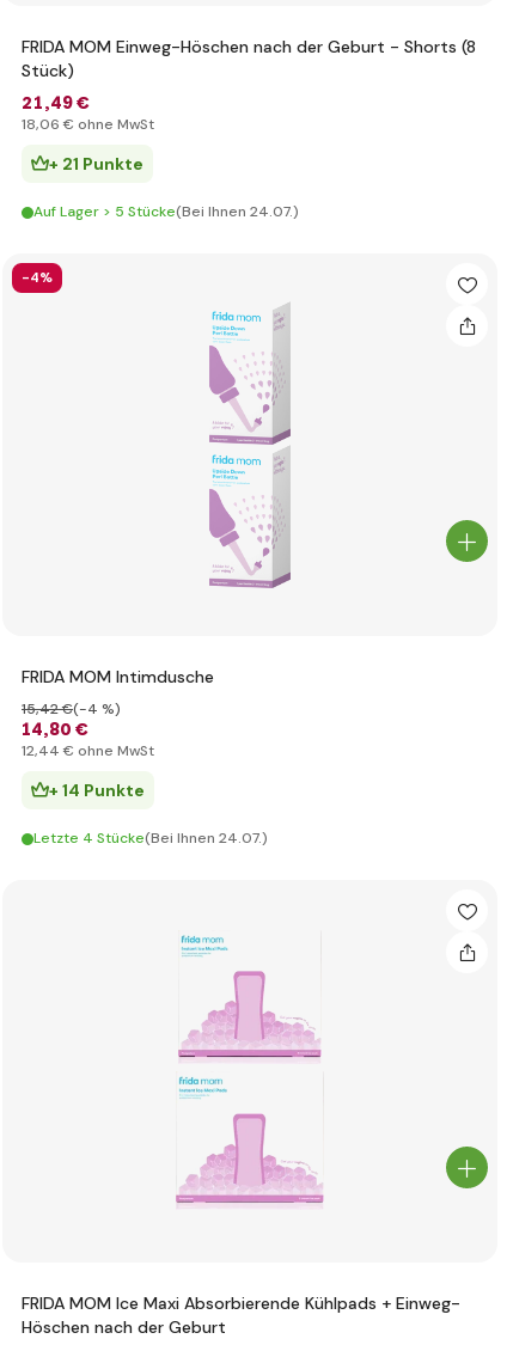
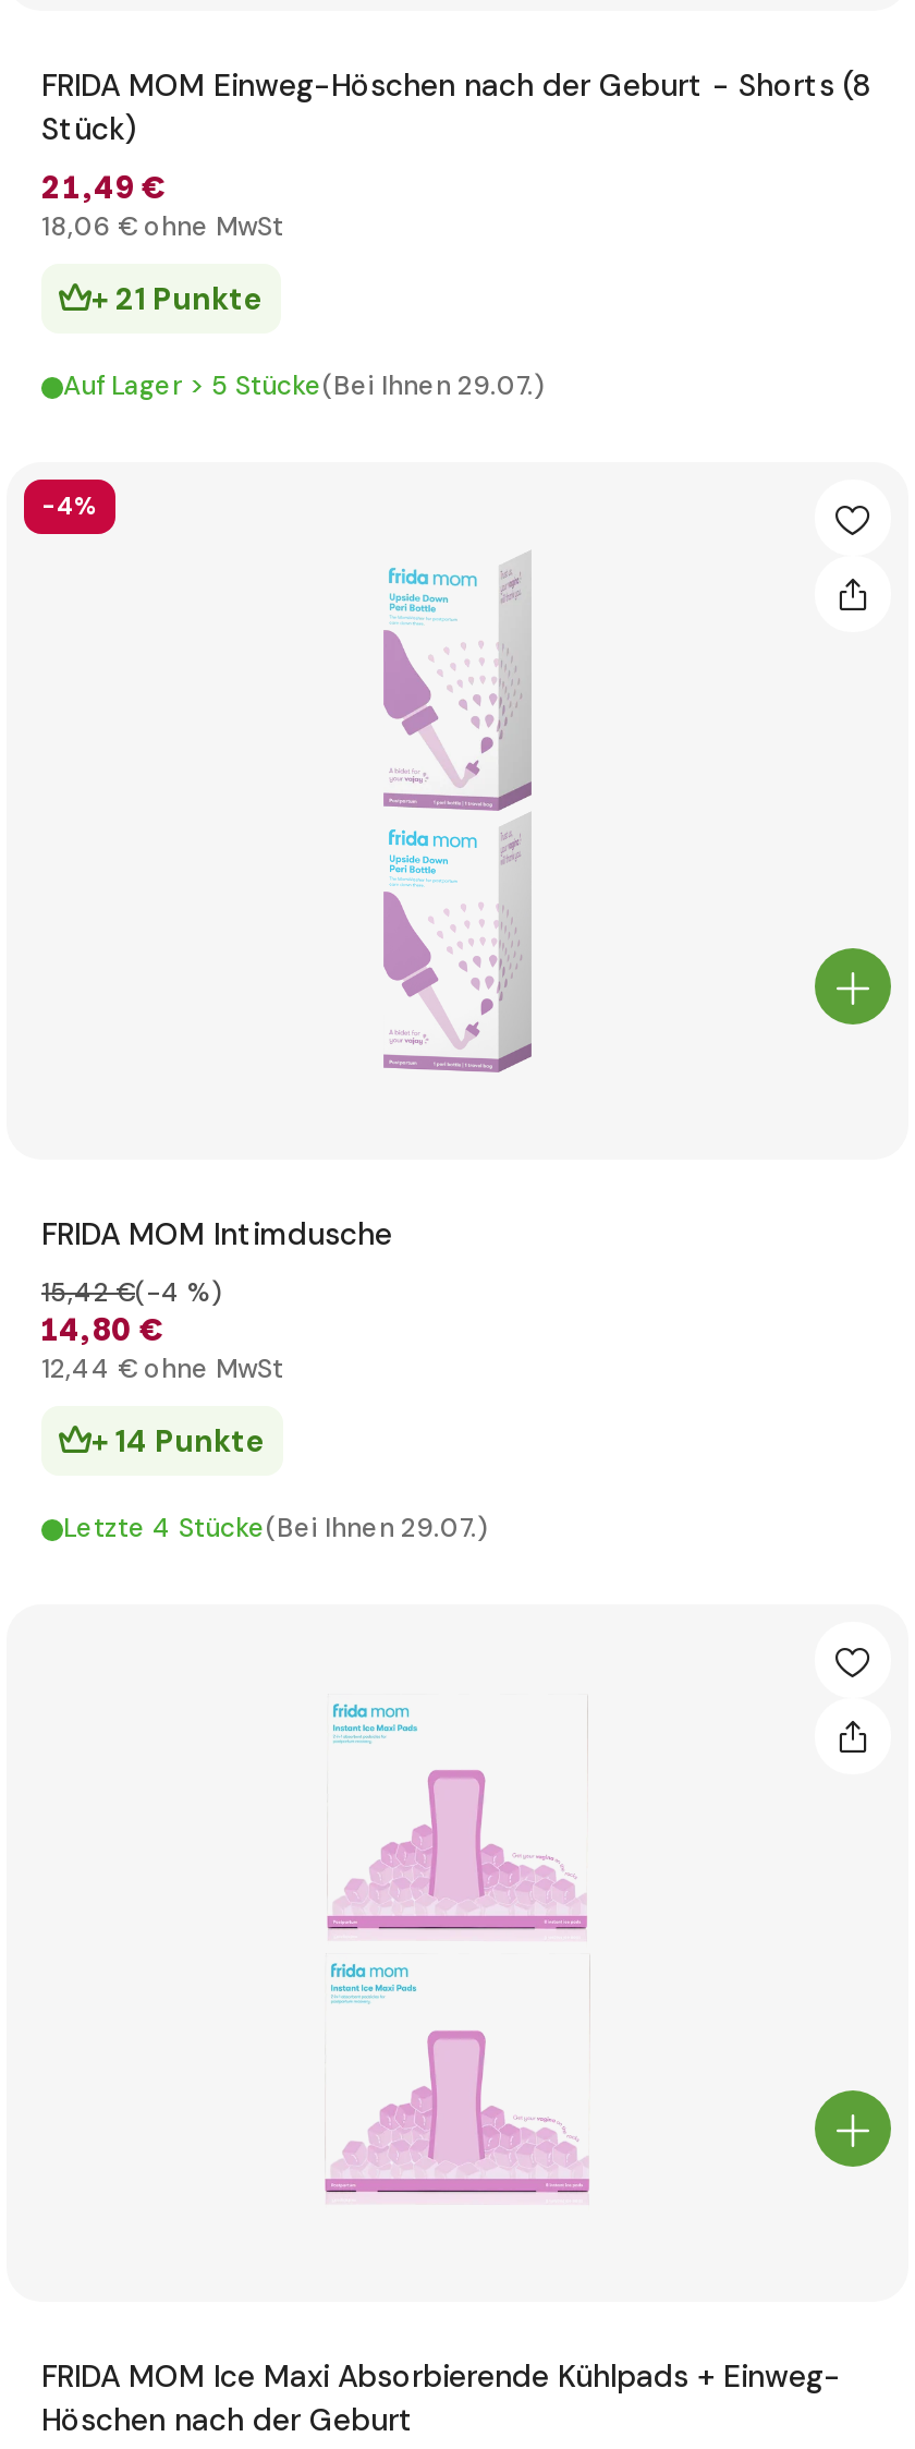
[33,202,299,221] Auf Lager > 5 Stücke(Bei Ihnen 24.07.) -> [63,368,545,403] Auf Lager > 5 Stücke(Bei Ihnen 29.07.)
[33,829,268,848] Letzte 4 Stücke(Bei Ihnen 24.07.) -> [63,1511,488,1545] Letzte 4 Stücke(Bei Ihnen 29.07.)

